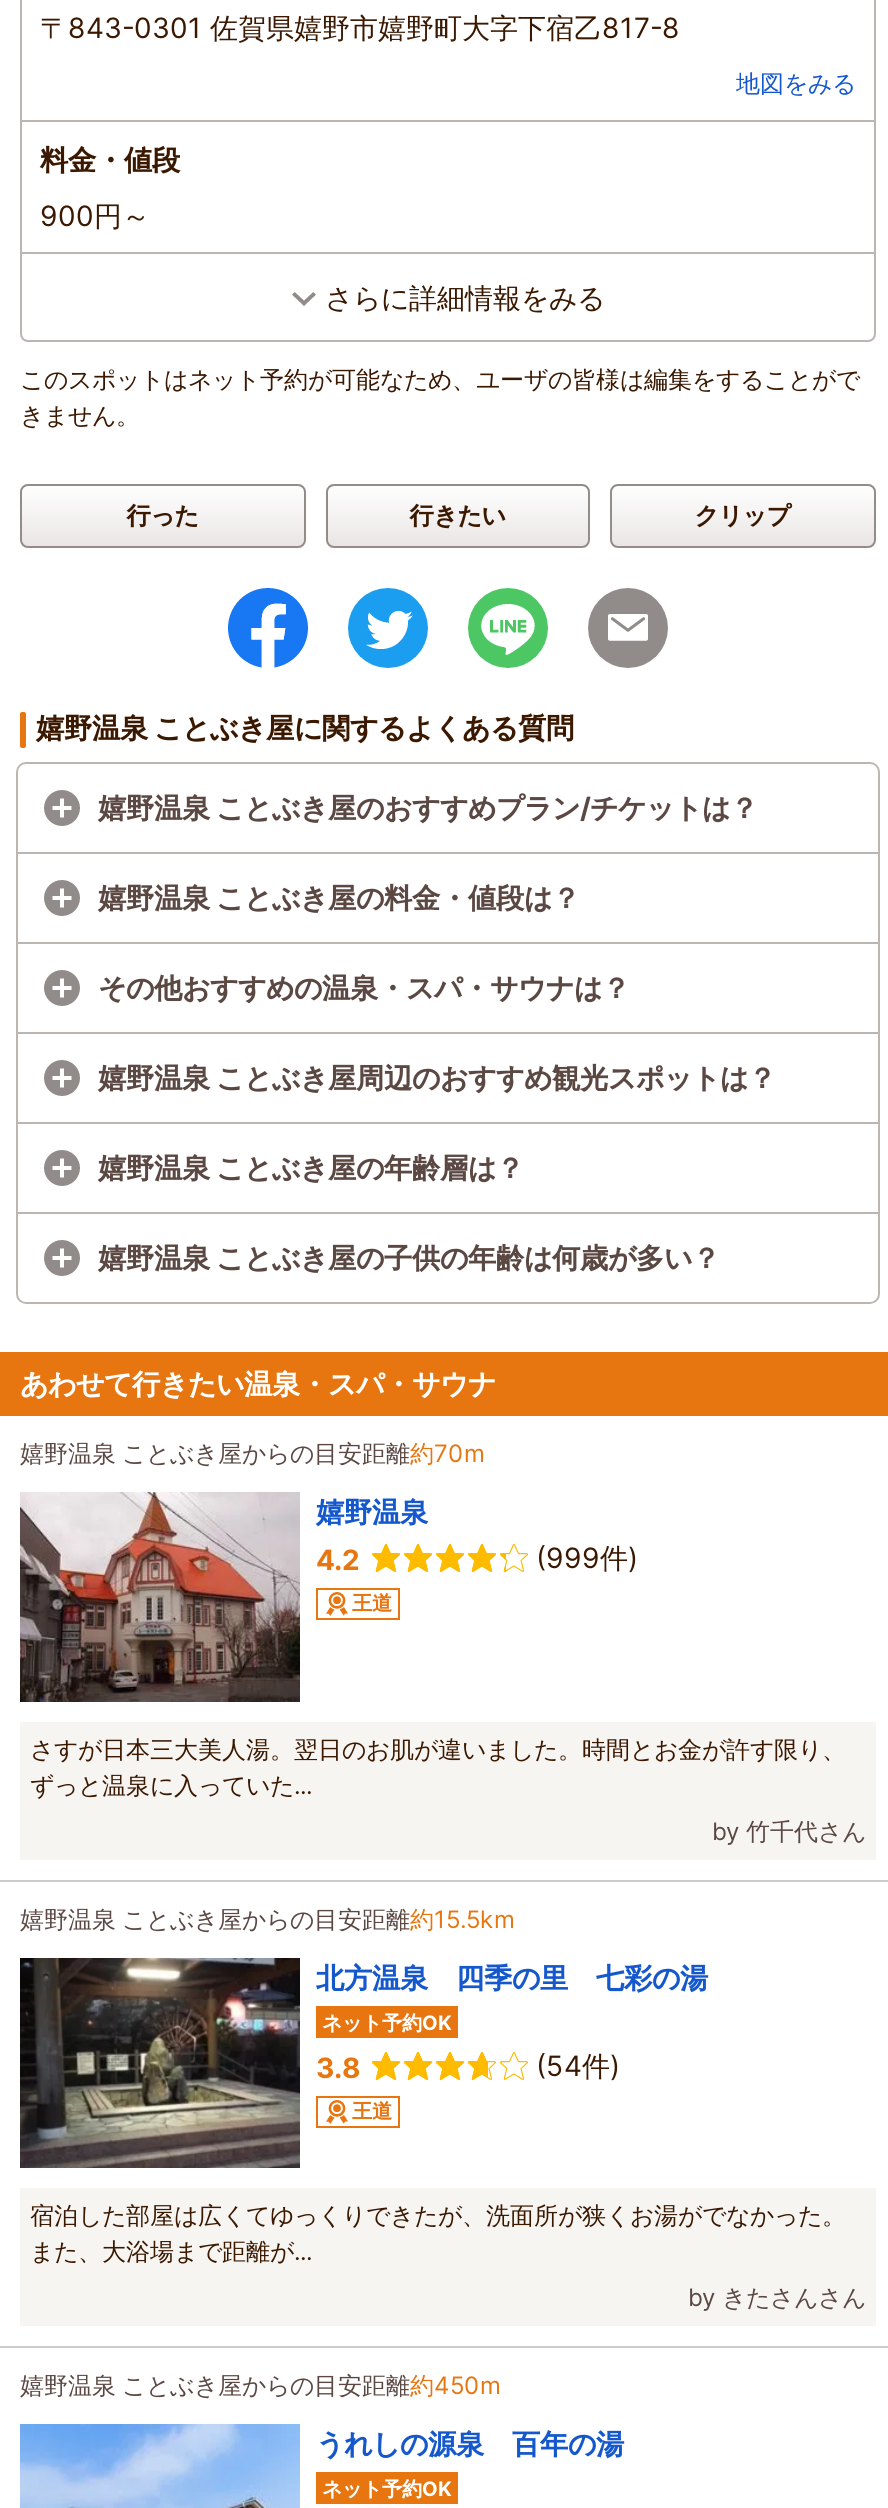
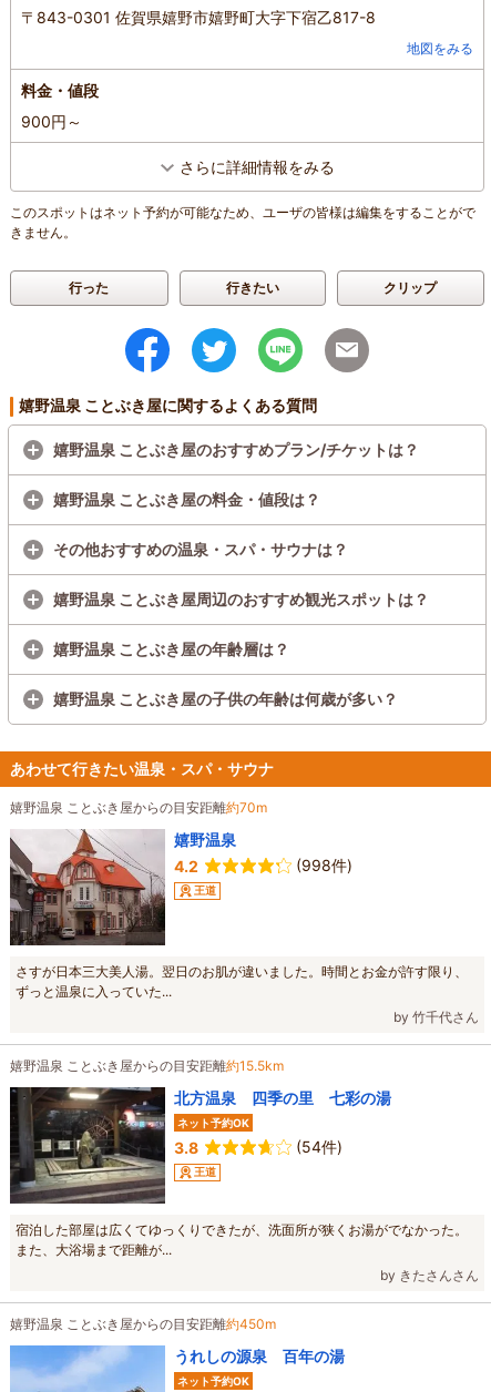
[536,1540,638,1574] (999件) -> [296,856,352,874] (998件)

